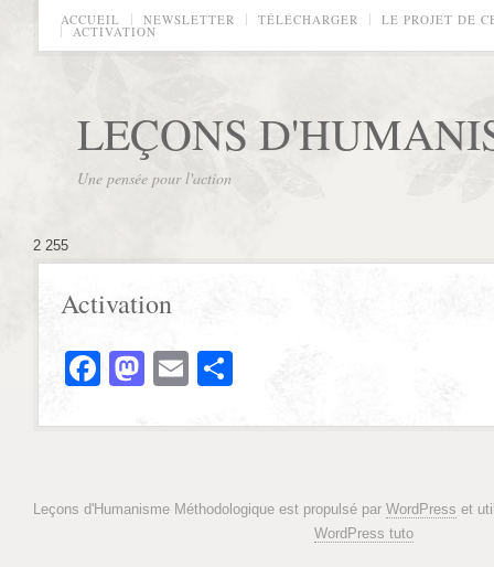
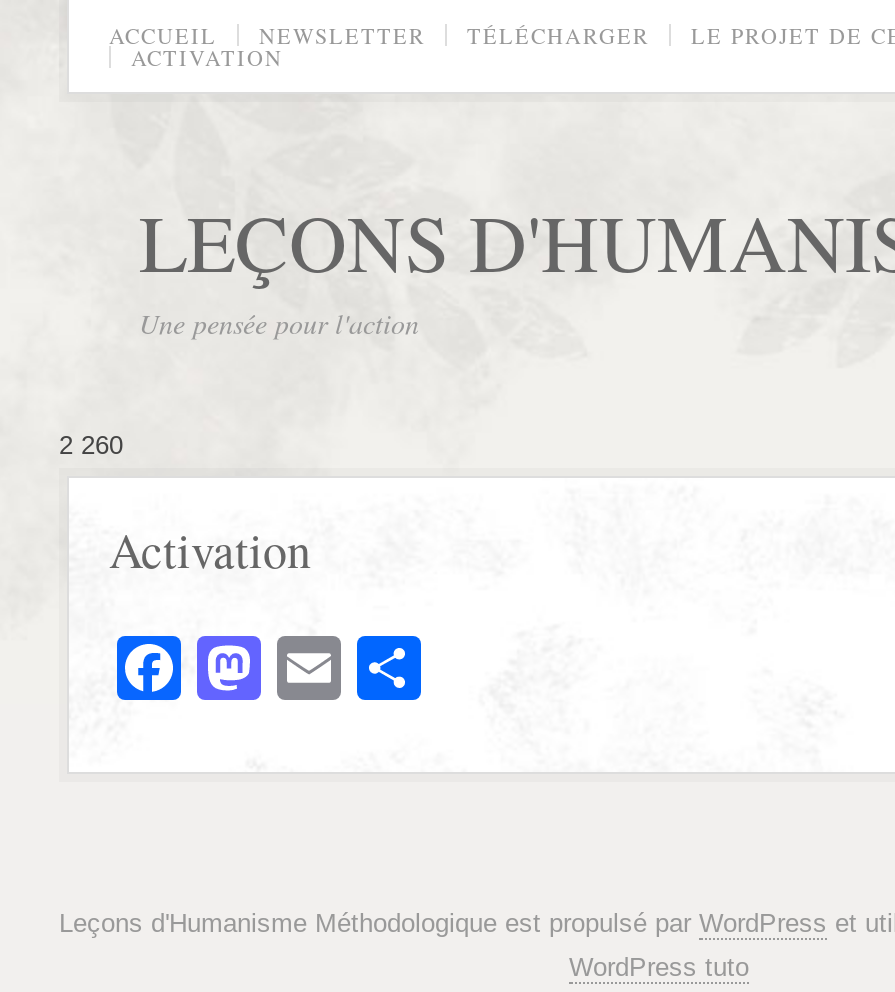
[33,237,68,254] 2 255 -> [59,430,123,460] 2 260

